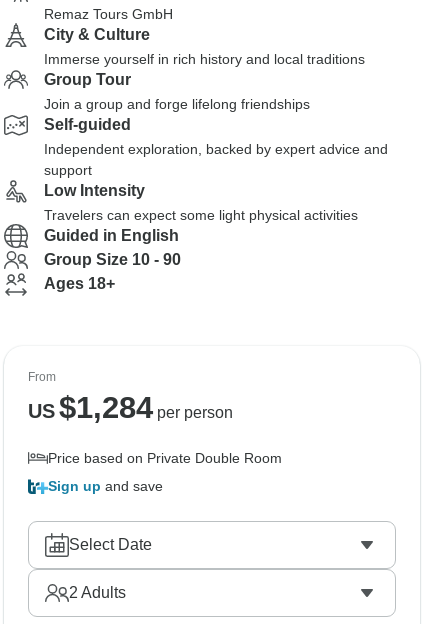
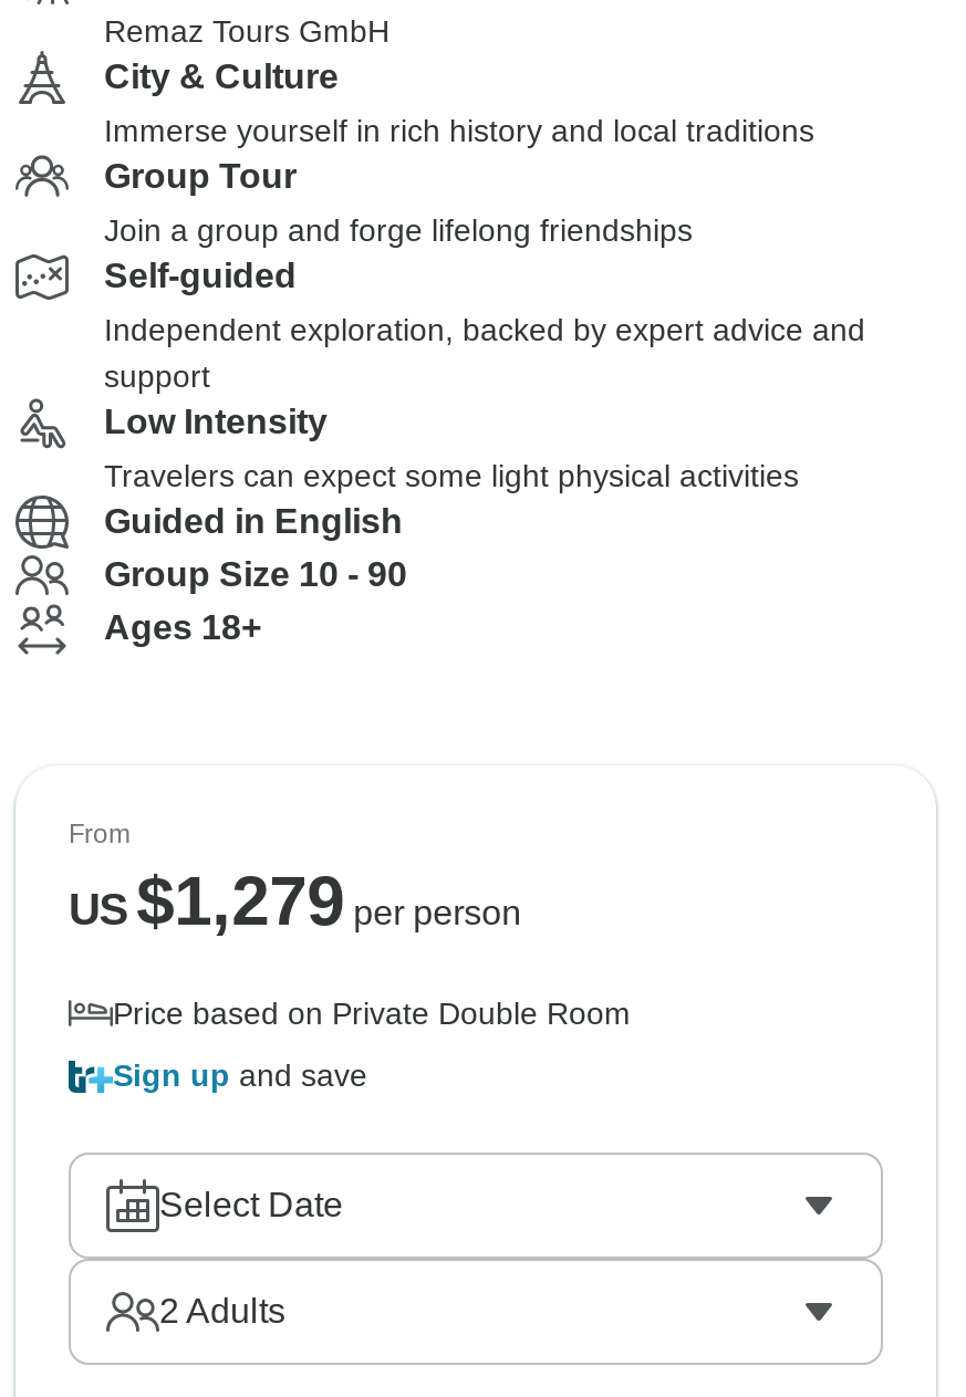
[28,390,233,425] US $1,284per person -> [69,863,521,940] US $1,279per person

